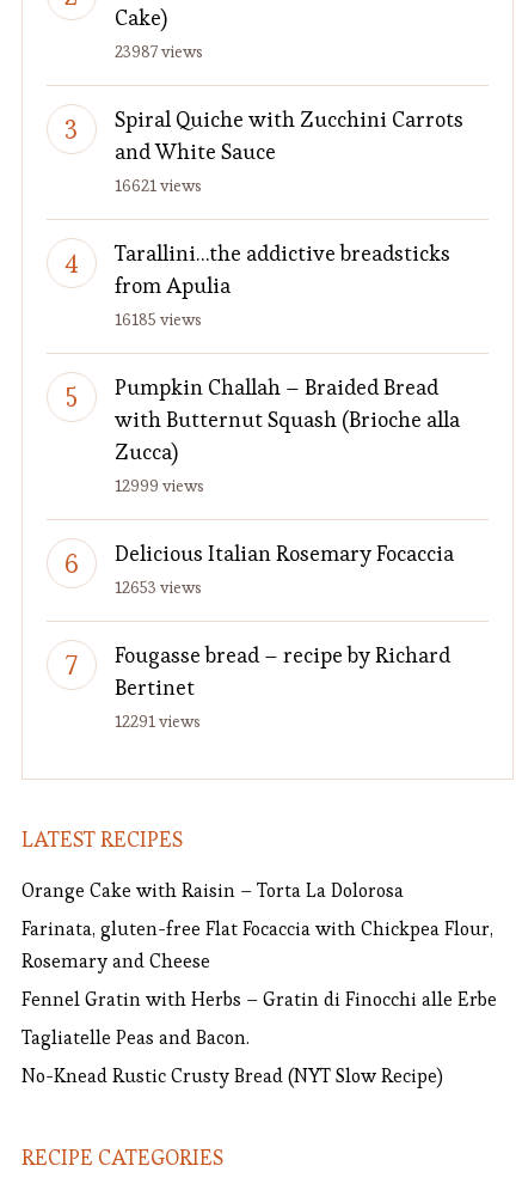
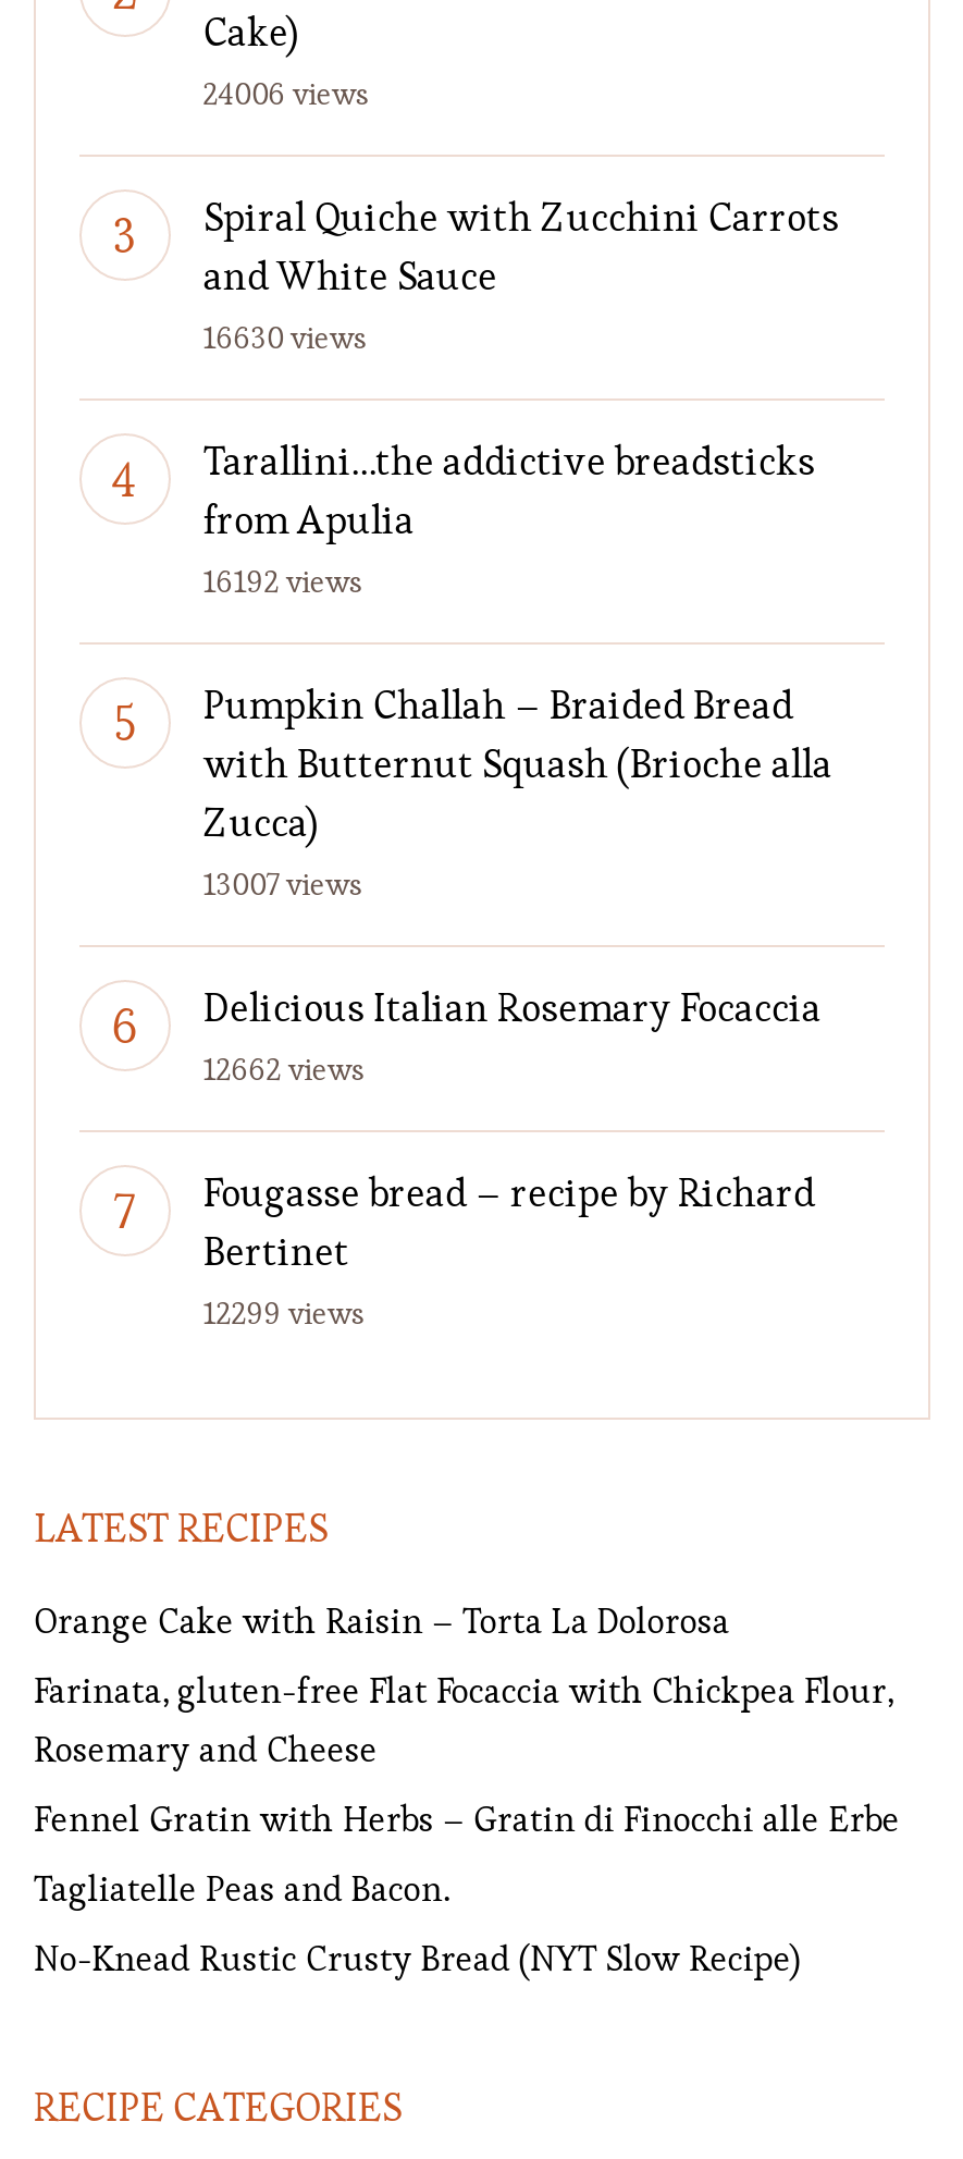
[115,41,203,62] 23987 views -> [203,74,369,113] 24006 views
[115,175,202,196] 16621 views -> [203,318,366,357] 16630 views
[115,309,202,330] 16185 views -> [203,562,362,601] 16192 views
[115,475,204,496] 12999 views -> [203,864,362,904] 13007 views
[115,576,202,598] 12653 views -> [203,1050,364,1089] 12662 views
[115,710,201,732] 12291 views -> [203,1293,364,1333] 12299 views

